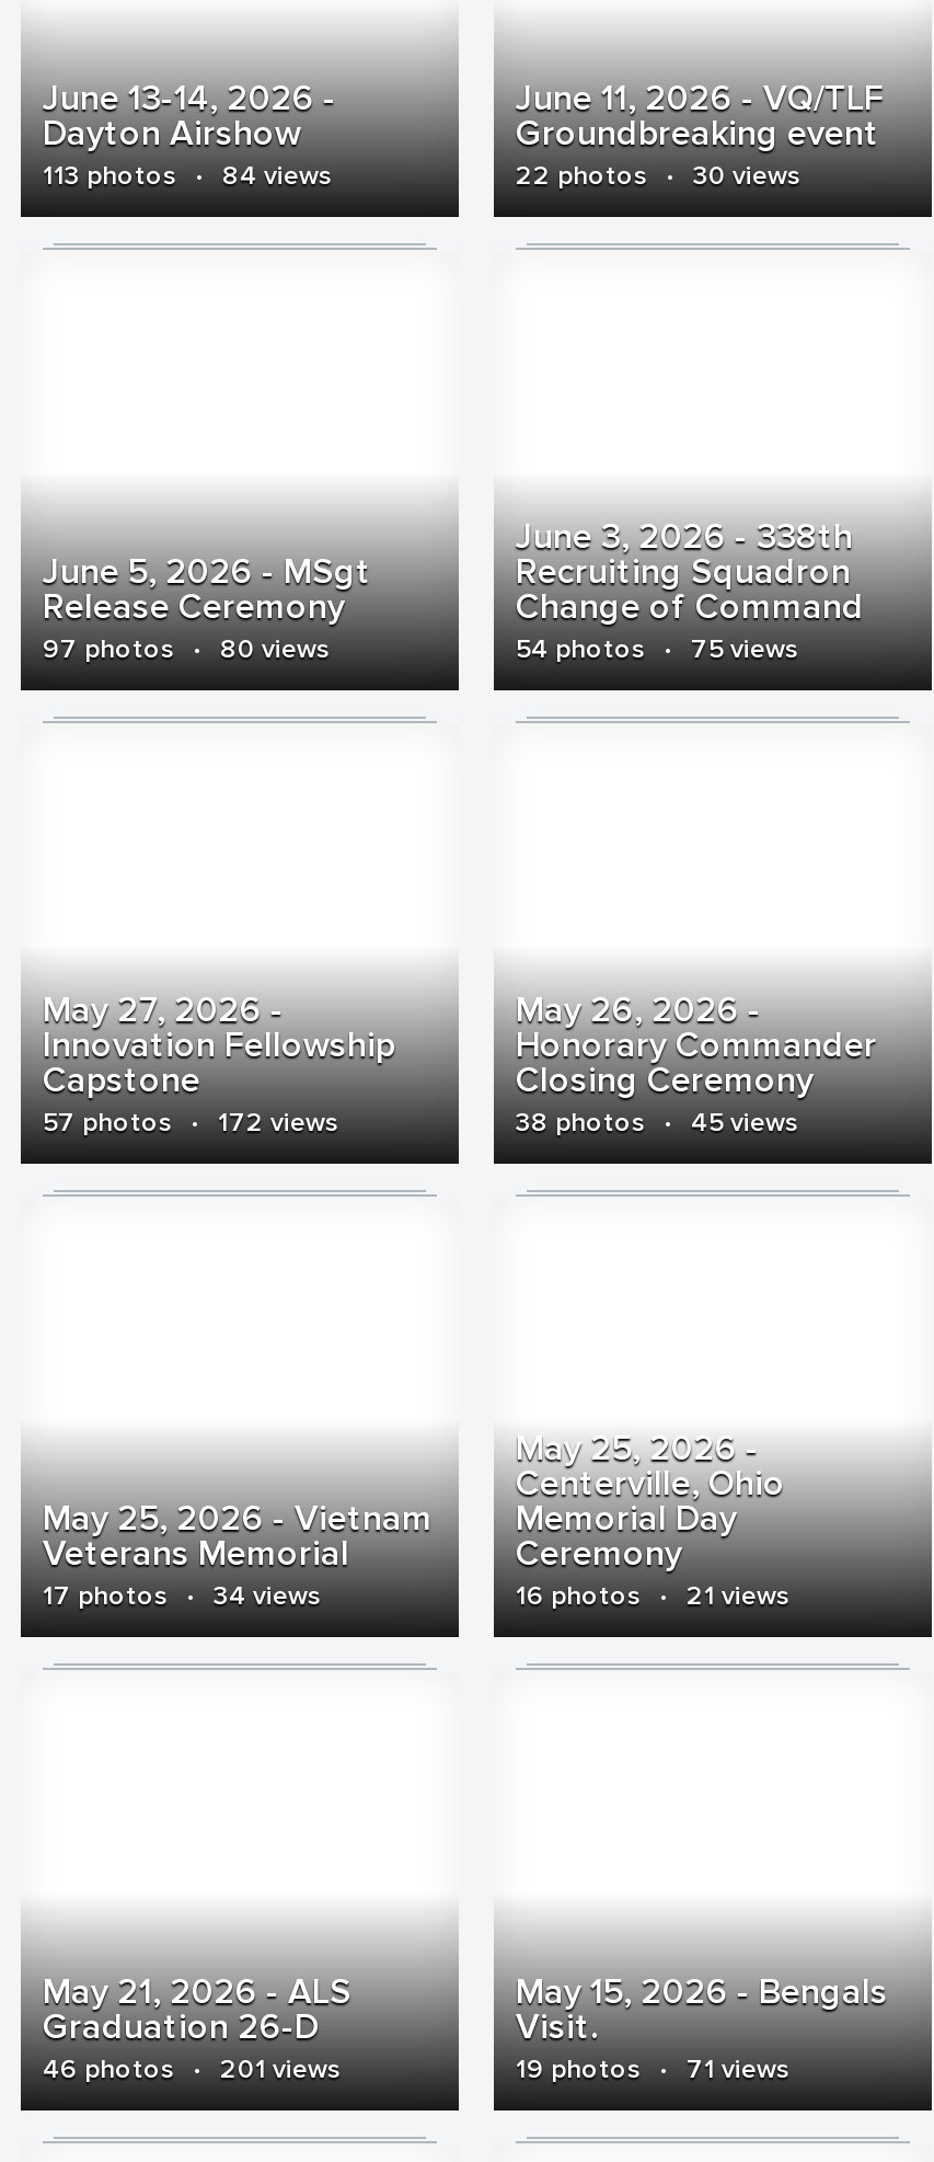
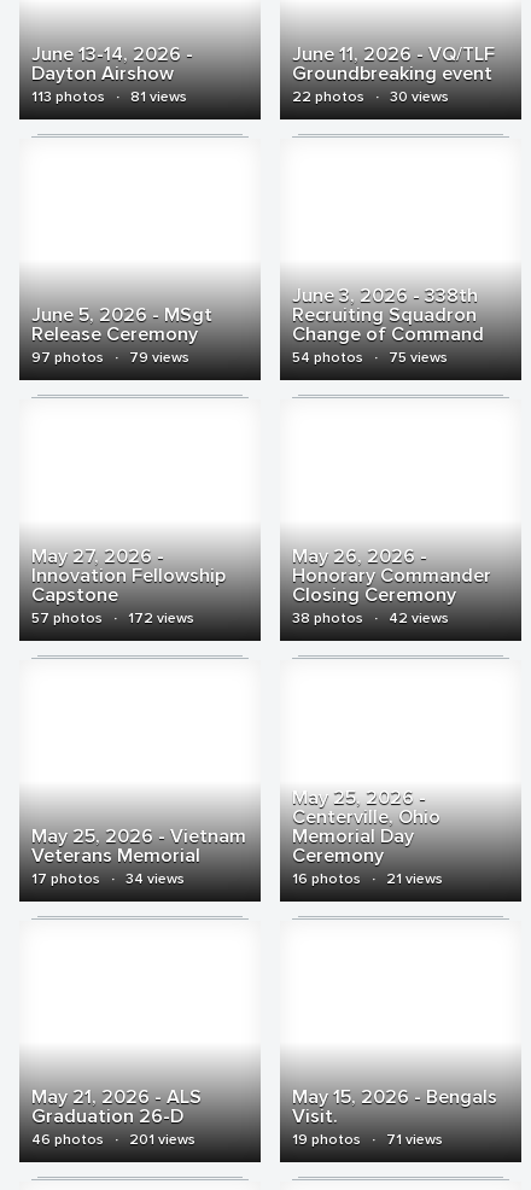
[43,160,332,193] 113 photos · 84 views -> [31,88,187,106] 113 photos · 81 views
[43,633,330,666] 97 photos · 80 views -> [31,349,189,367] 97 photos · 79 views
[516,1107,798,1140] 38 photos · 45 views -> [292,609,449,628] 38 photos · 42 views

